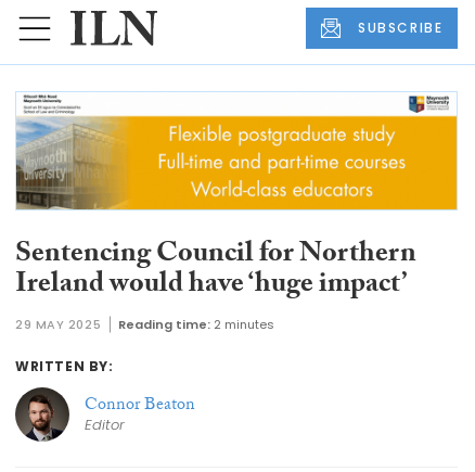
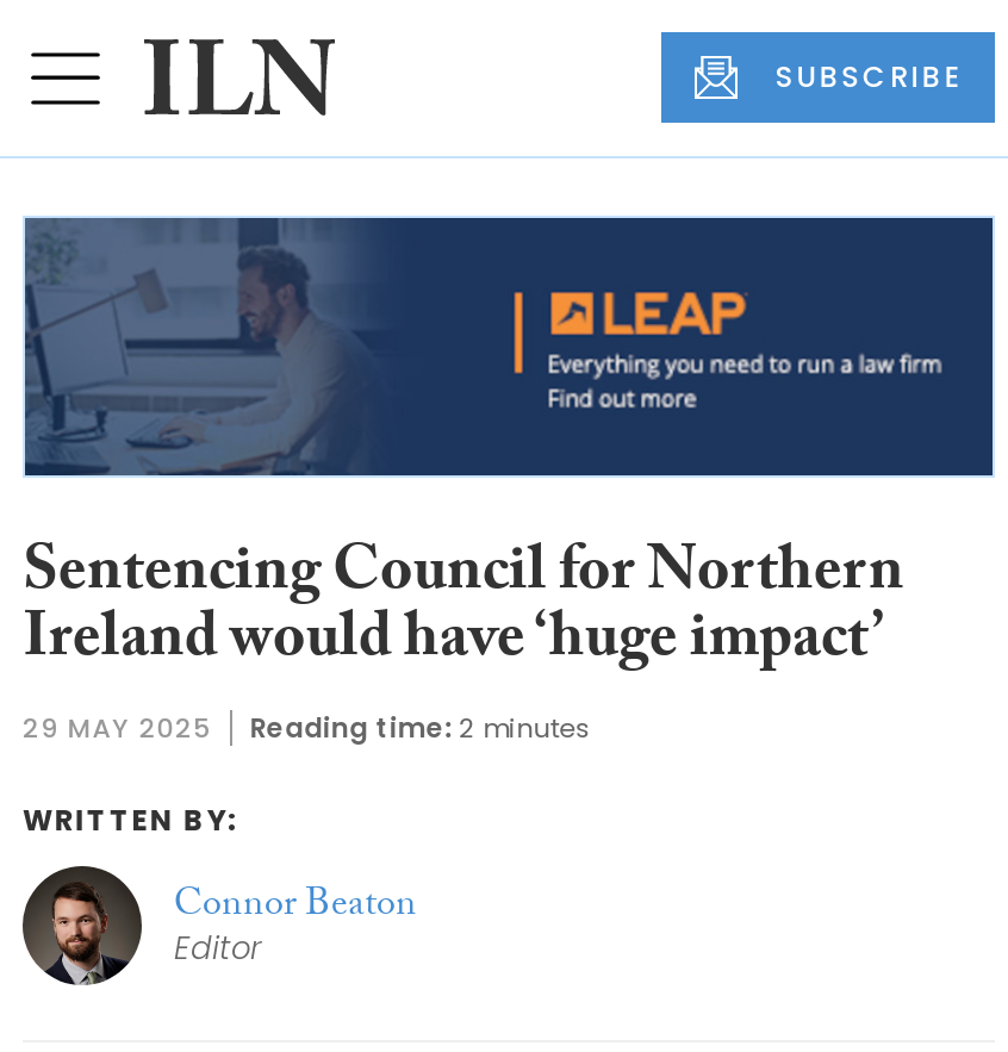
[15,92,458,211] [image] -> [23,216,995,478] [image]

